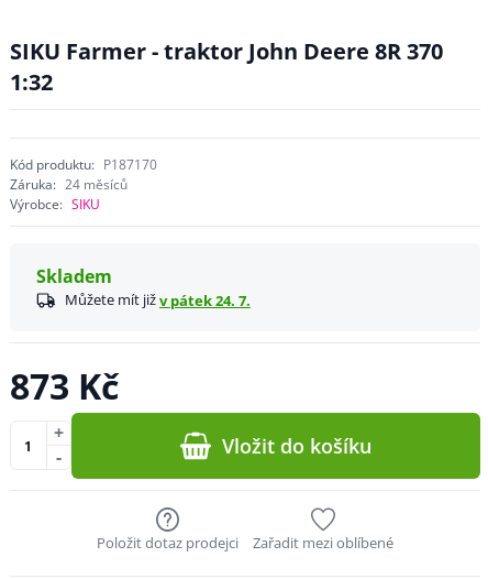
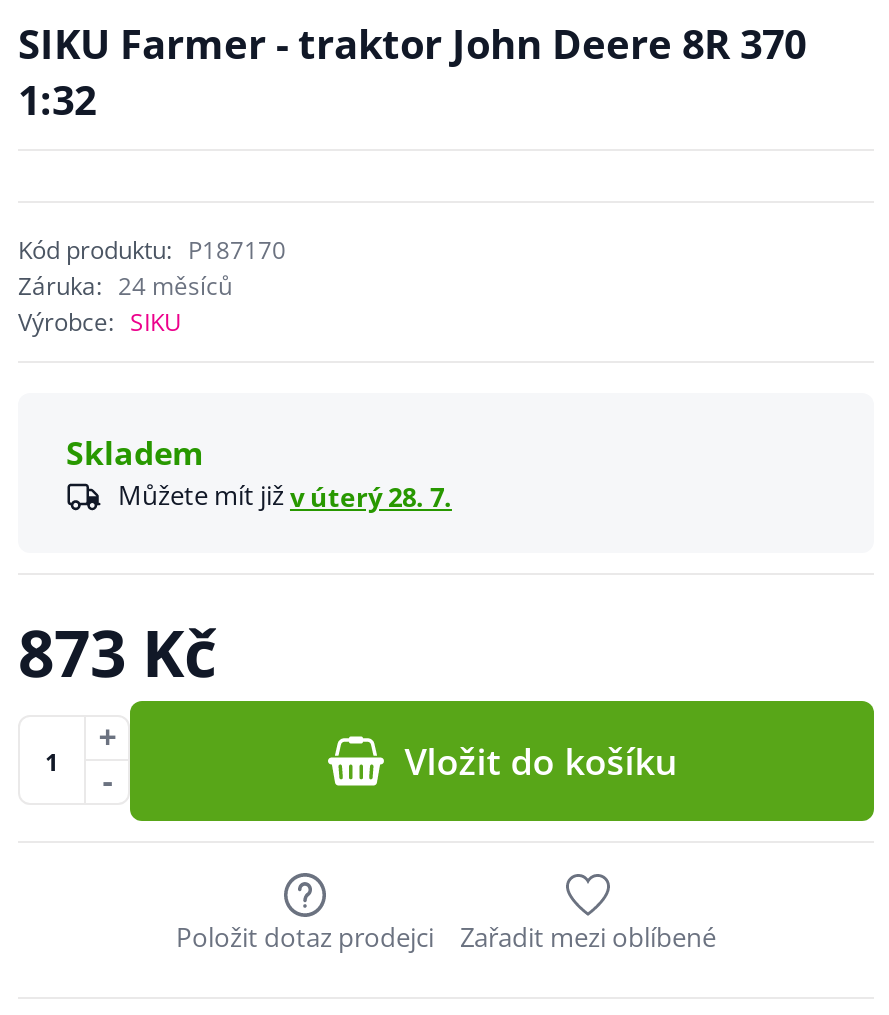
[65,289,251,310] Můžete mít již v pátek 24. 7. -> [118,477,452,515] Můžete mít již v úterý 28. 7.

